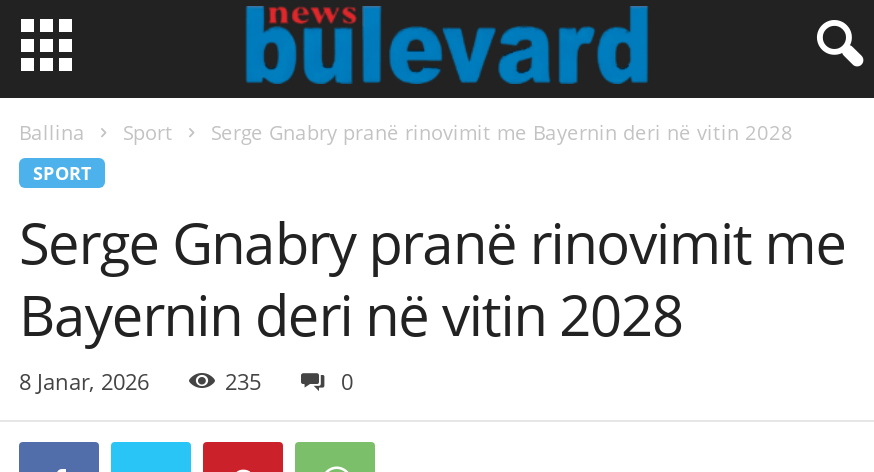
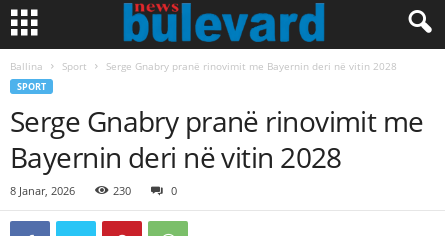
[225,366,261,396] 235 -> [113,183,131,198] 230

